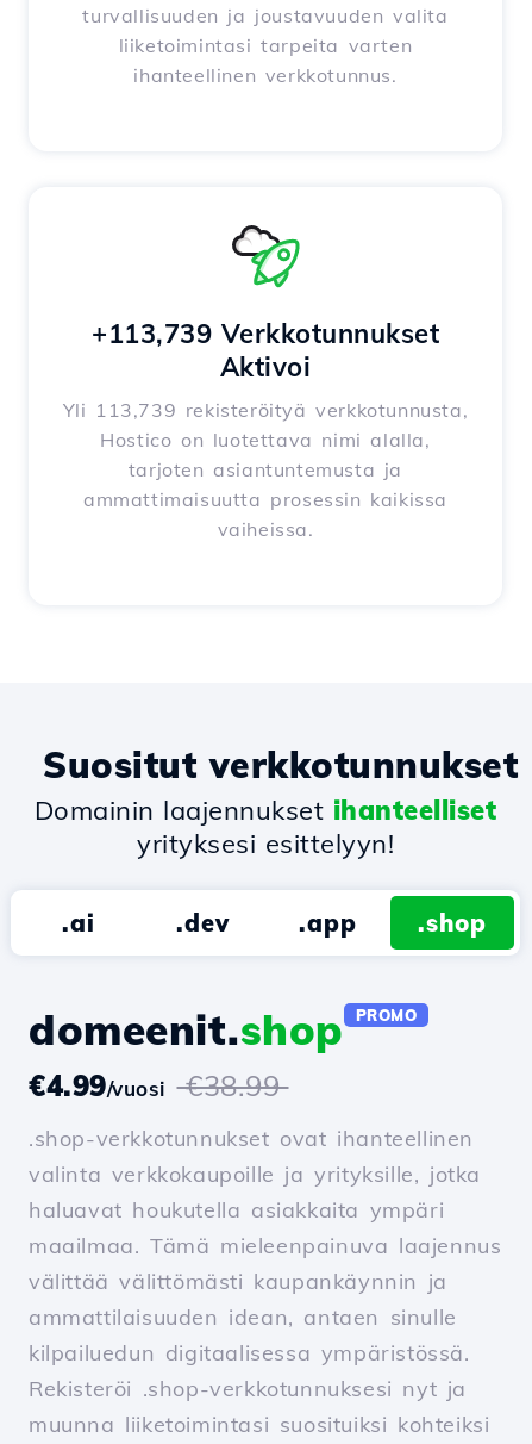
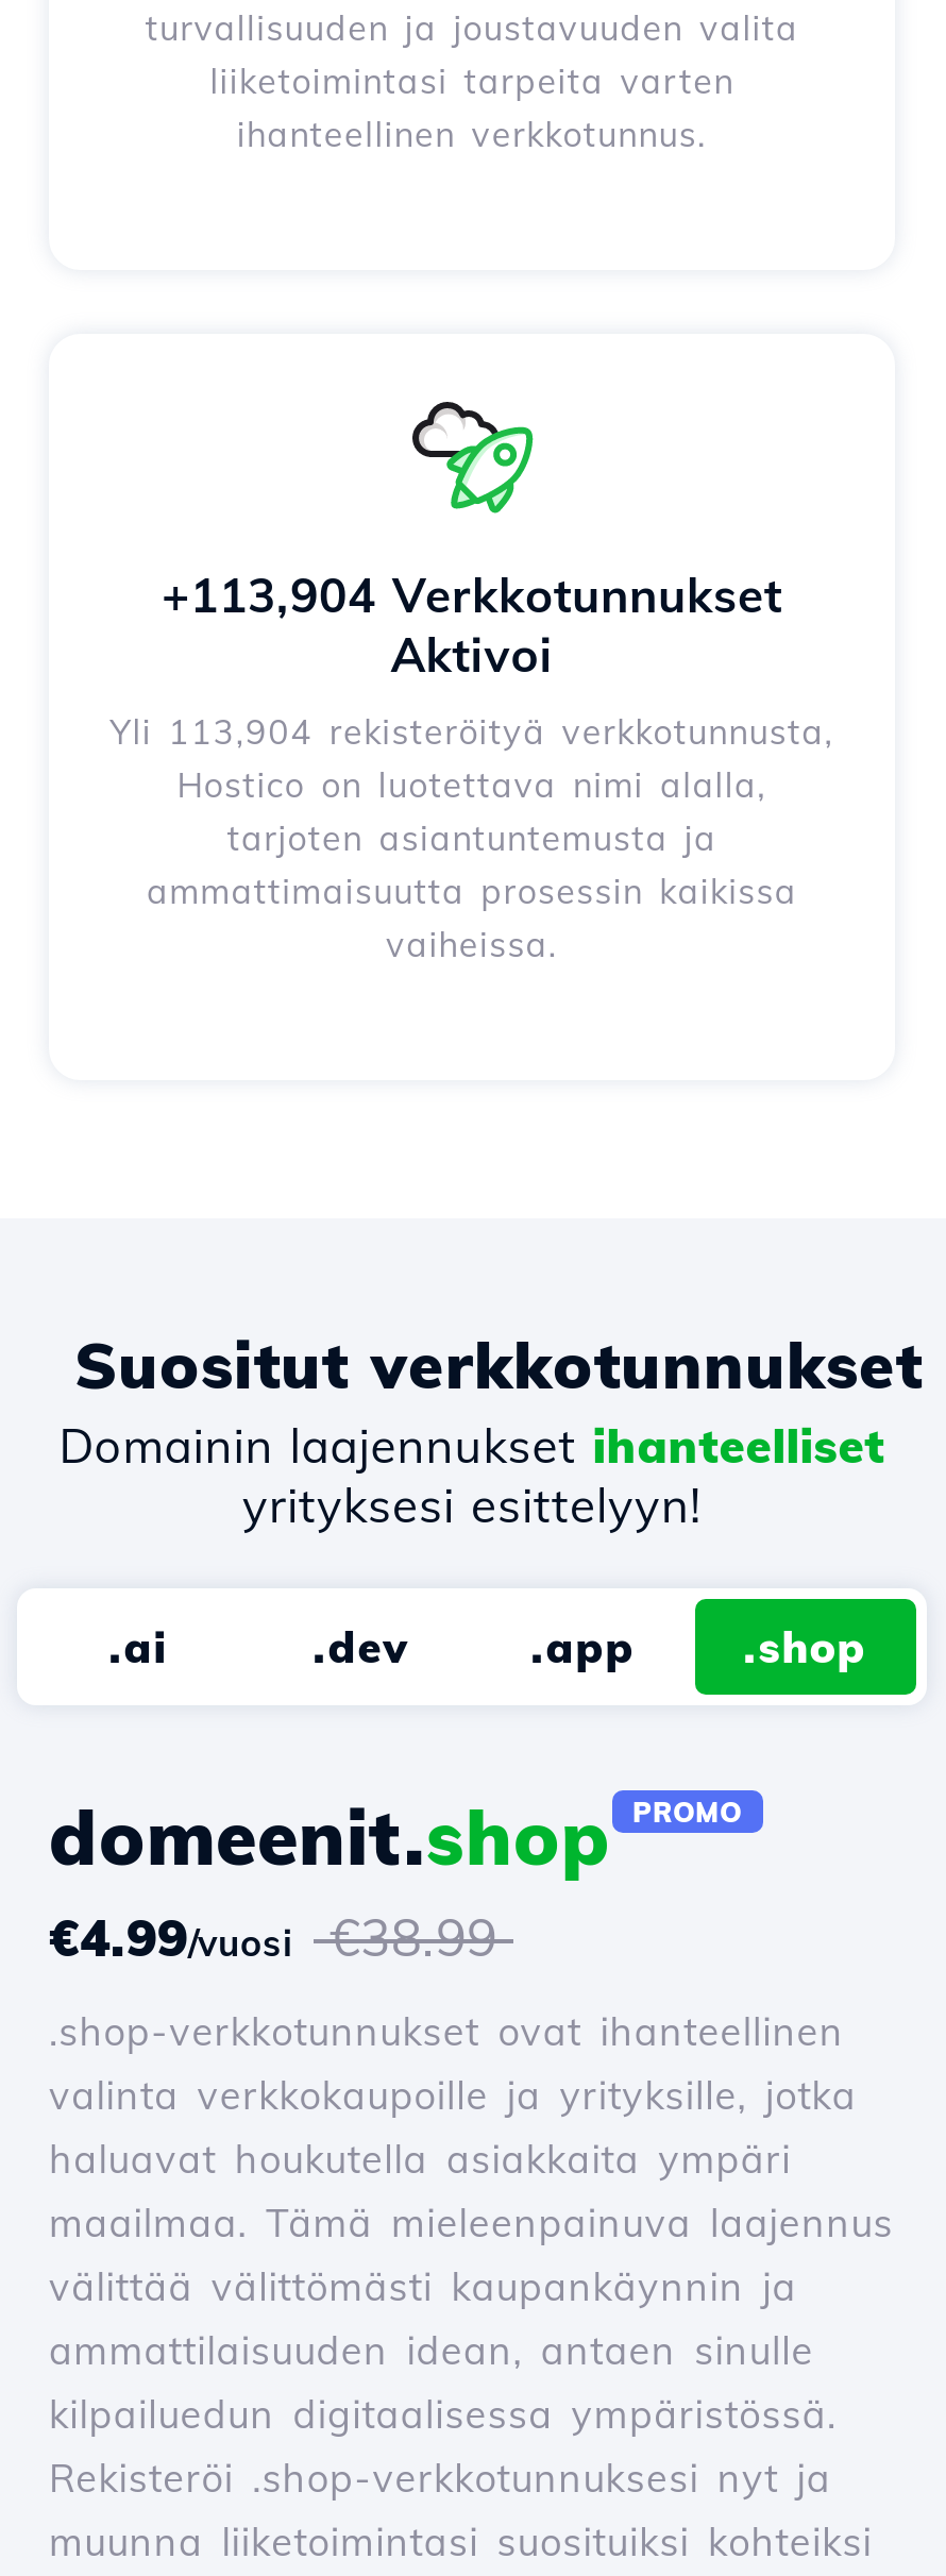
[92,317,439,351] +113,739 Verkkotunnukset -> [162,566,782,626] +113,904 Verkkotunnukset
[63,398,468,422] Yli 113,739 rekisteröityä verkkotunnusta, -> [110,711,834,753] Yli 113,904 rekisteröityä verkkotunnusta,

